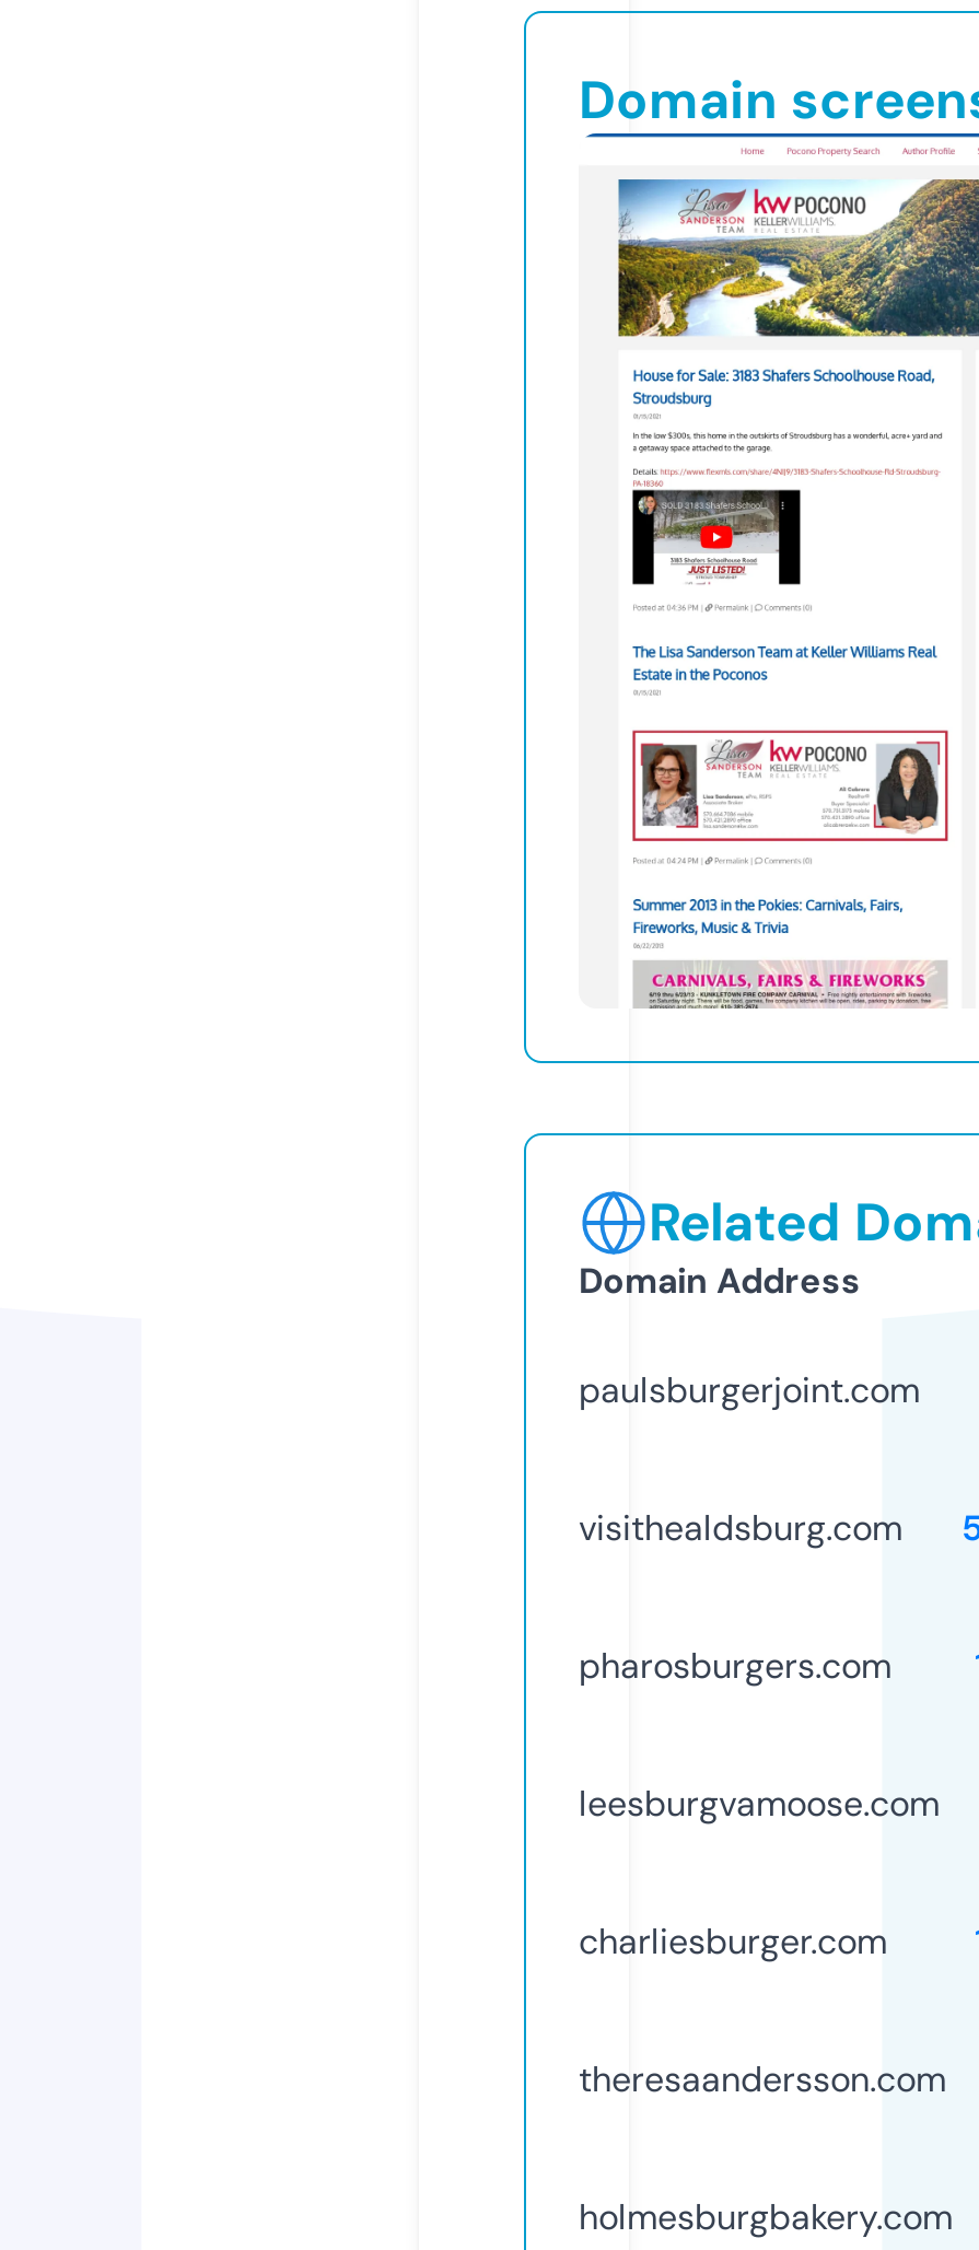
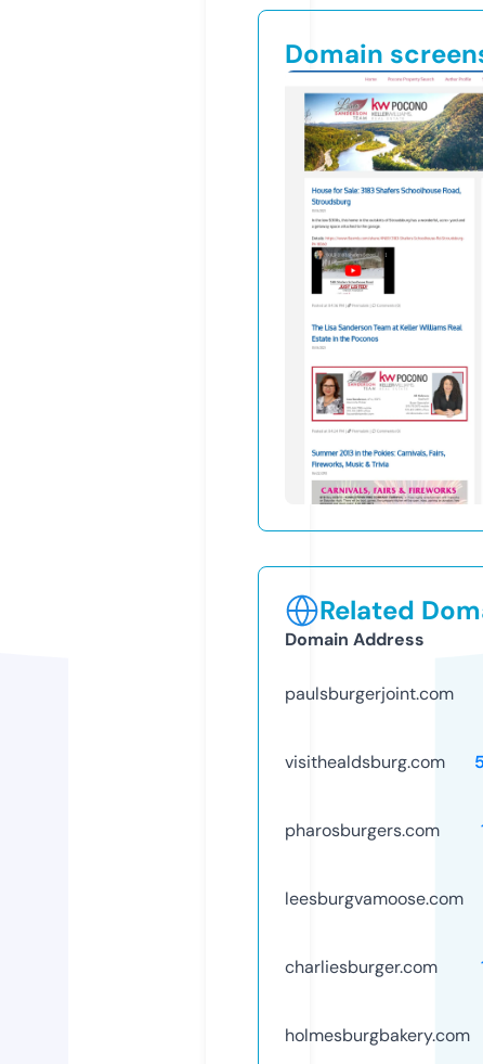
[579,2056,946,2102] theresaandersson.com -> none

